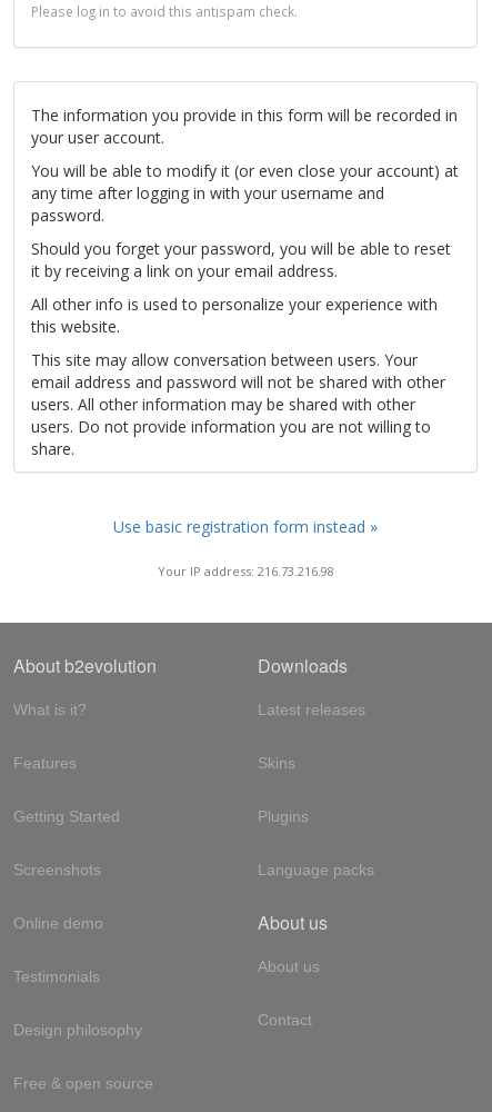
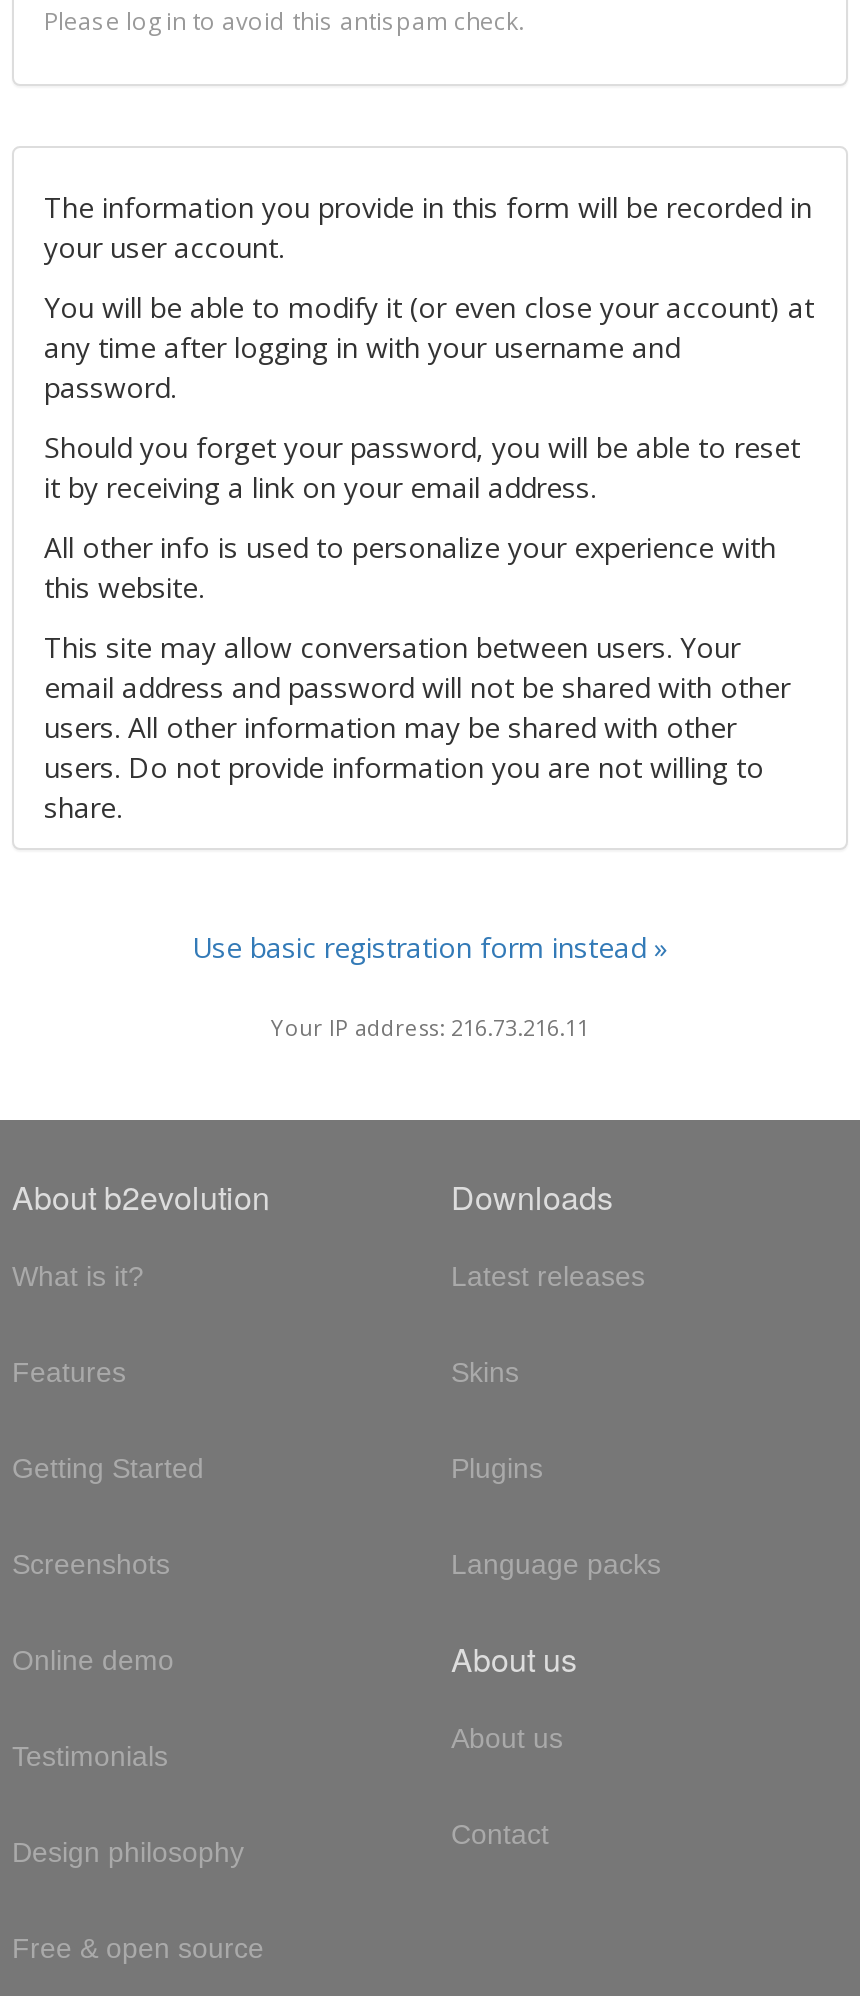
[157,562,334,579] Your IP address: 216.73.216.98 -> [271,1012,589,1042] Your IP address: 216.73.216.11

